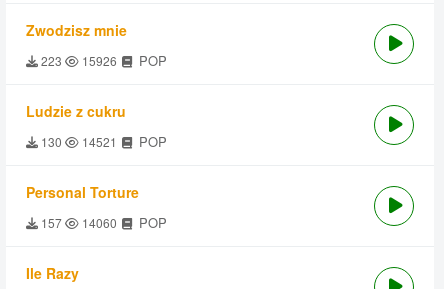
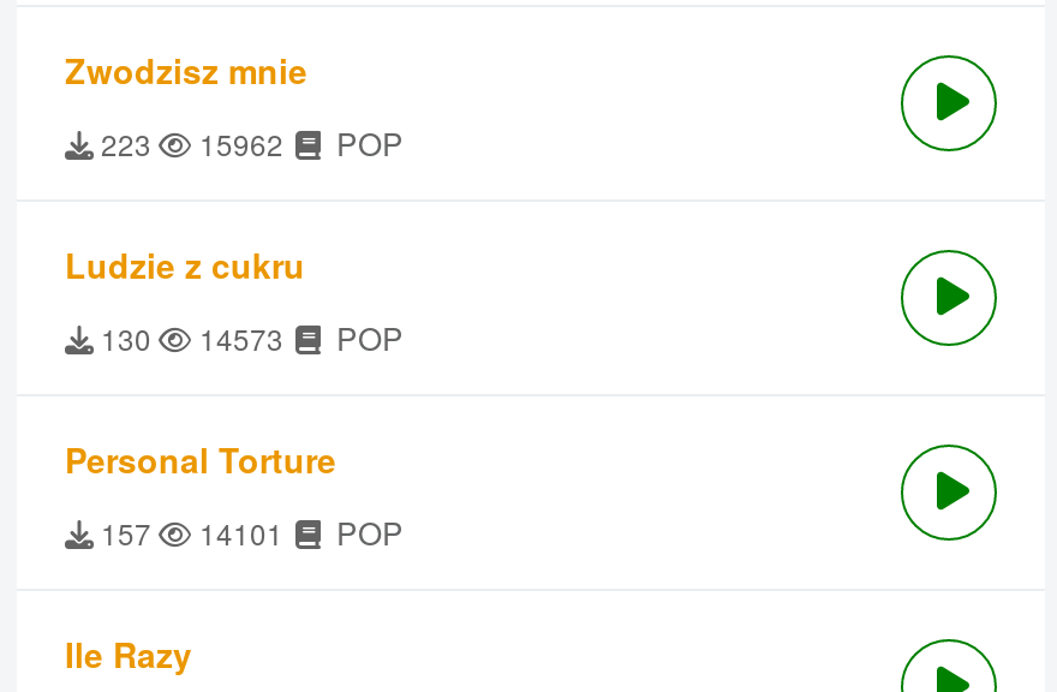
[38,51,167,70] 223 15926 POP -> [94,120,404,166] 223 15962 POP
[38,132,167,151] 130 14521 POP -> [94,315,404,360] 130 14573 POP
[38,213,167,232] 157 14060 POP -> [94,509,404,555] 157 14101 POP

